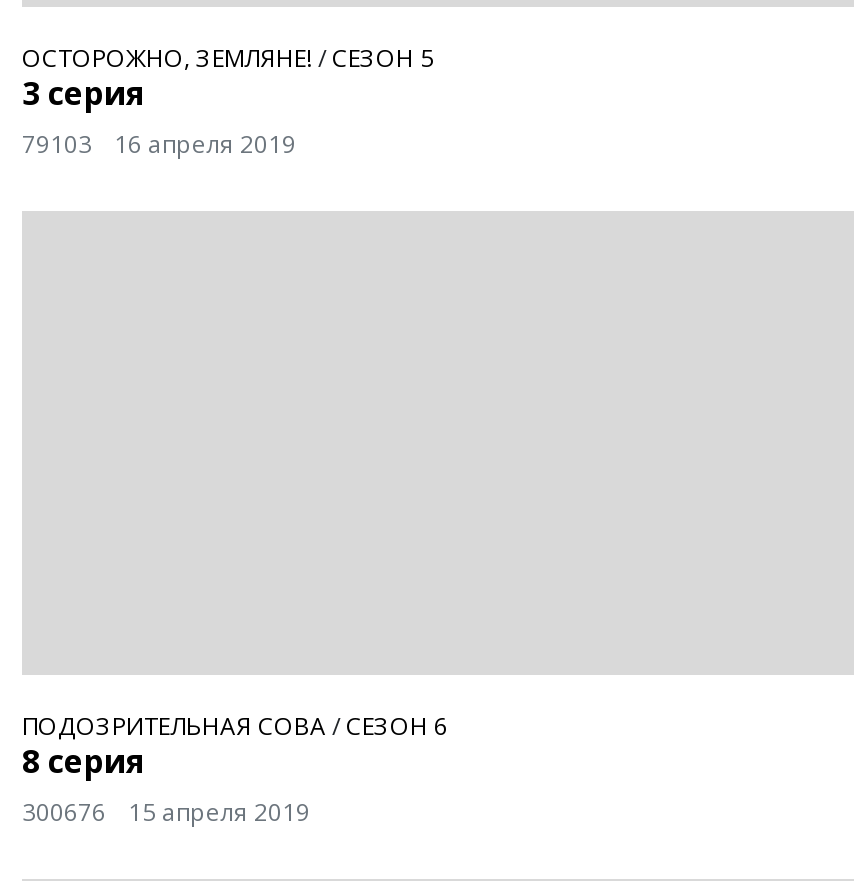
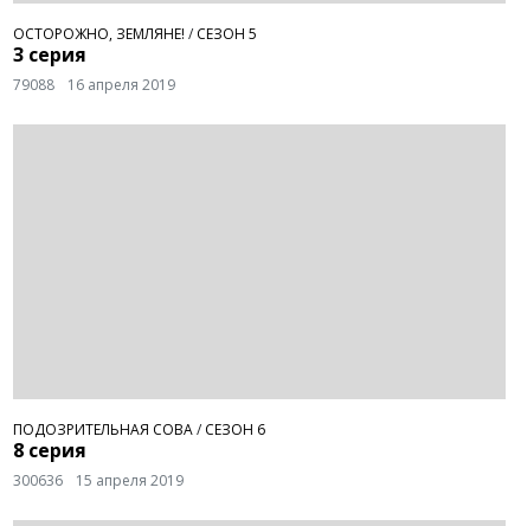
[22,126,296,160] 79103 16 апреля 2019 -> [13,74,175,94] 79088 16 апреля 2019
[22,796,310,830] 300676 15 апреля 2019 -> [13,471,184,491] 300636 15 апреля 2019

